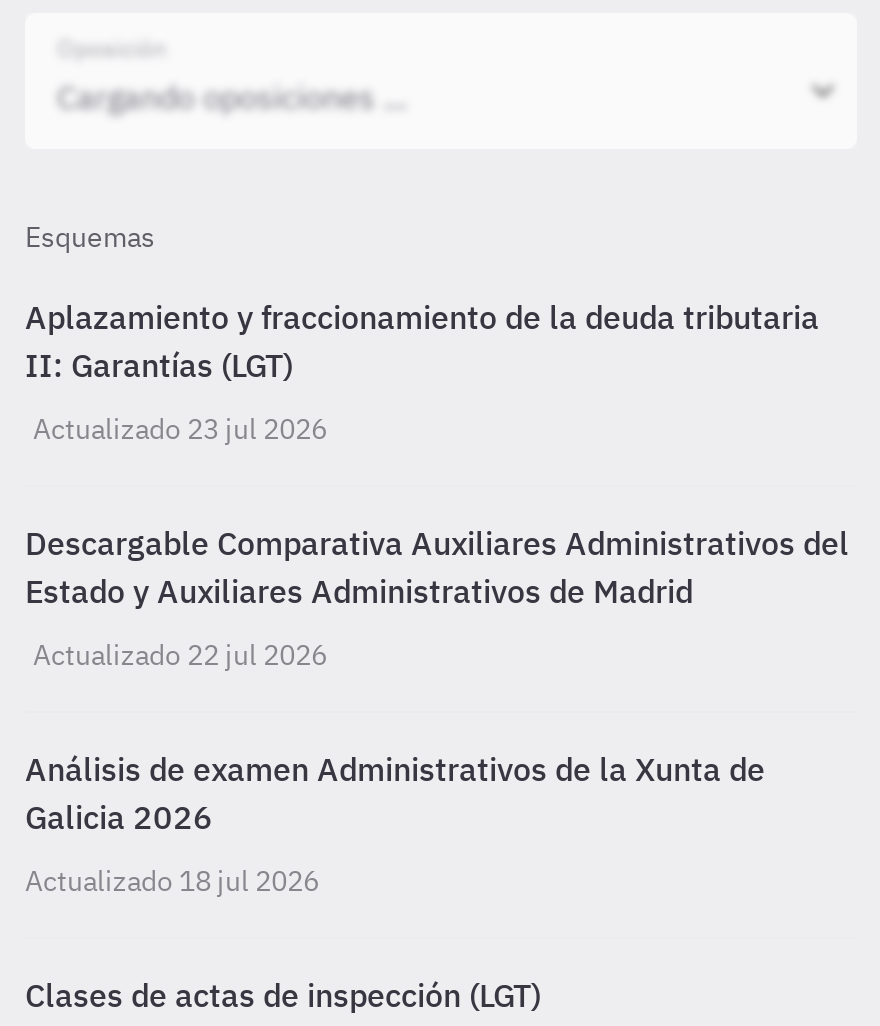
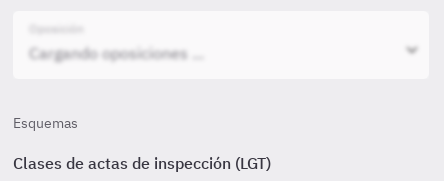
[25,297,849,899] Aplazamiento y fraccionamiento de la deuda tributaria | II: Garantías (LGT) | Actualizado 23 jul 2026 | Descargable Comparativa Auxiliares Administrativos del | Estado y Auxiliares Administrativos de Madrid | Actualizado 22 jul 2026 | Análisis de examen Administrativos de la Xunta de | Galicia 2026 | Actualizado 18 jul 2026 -> none

